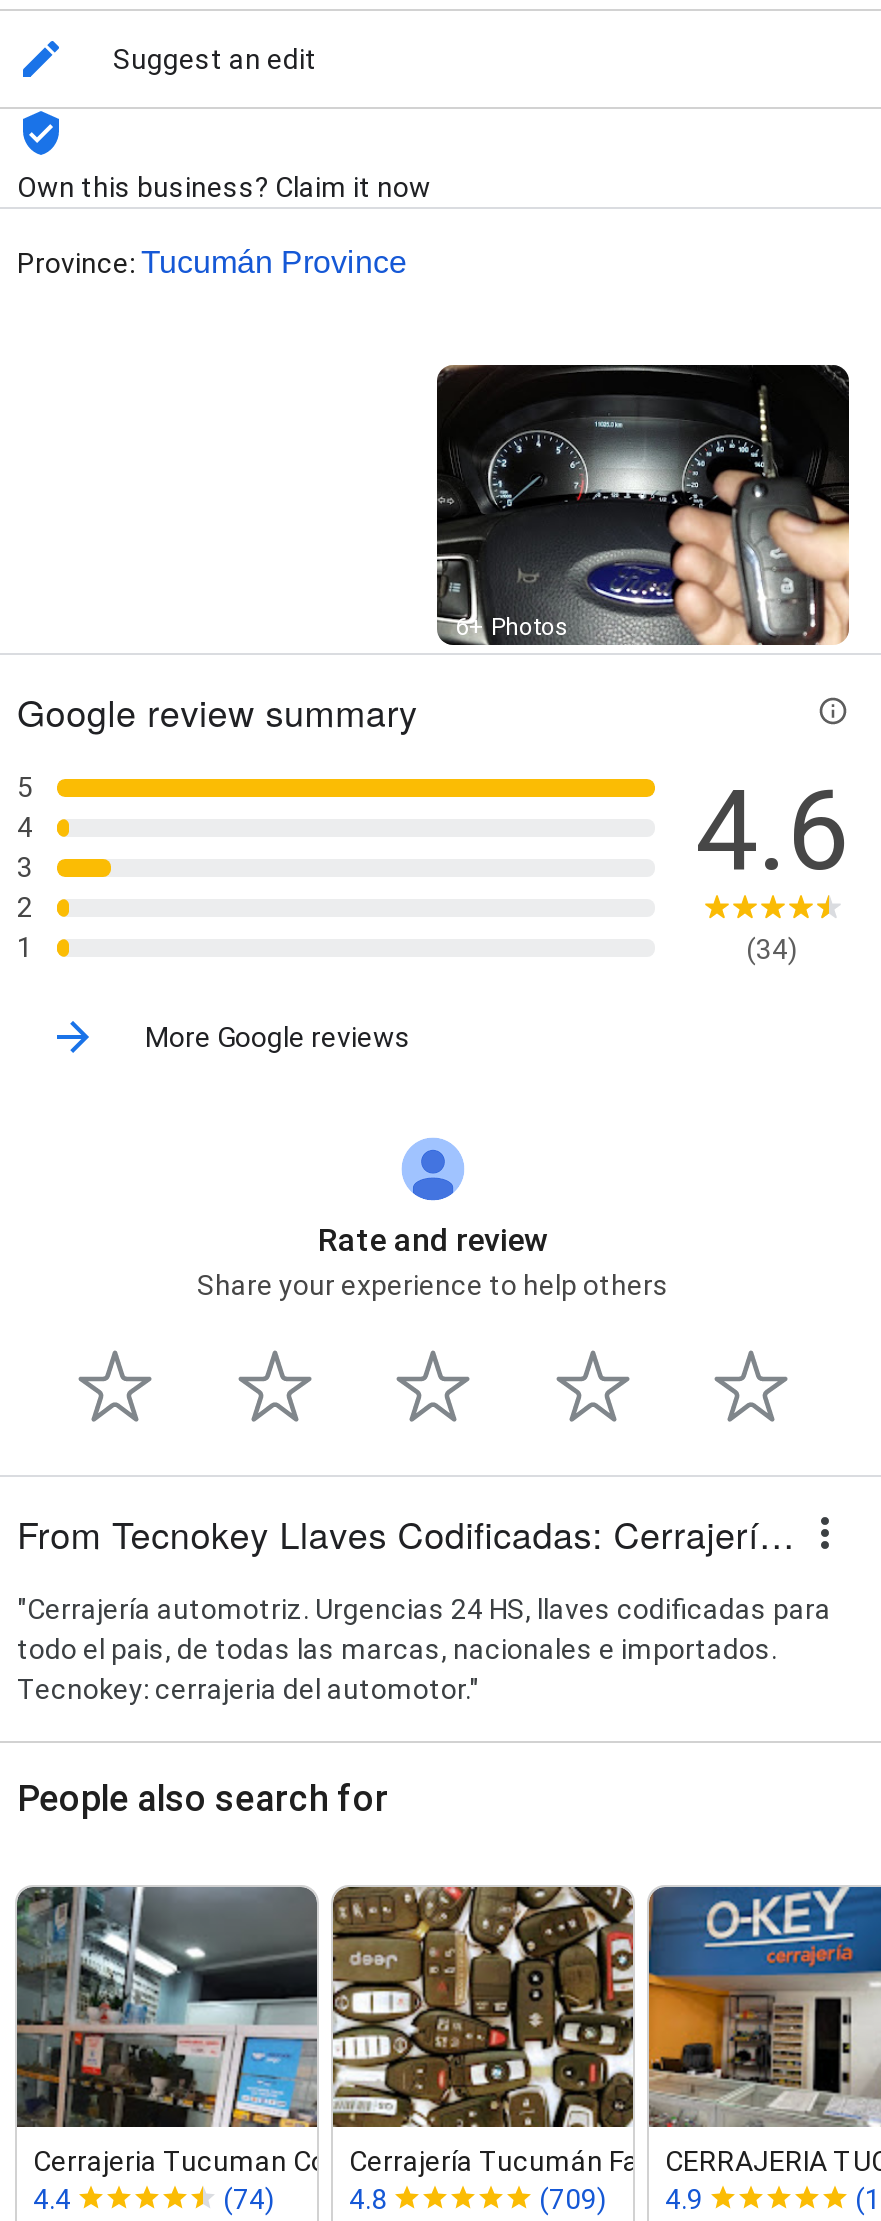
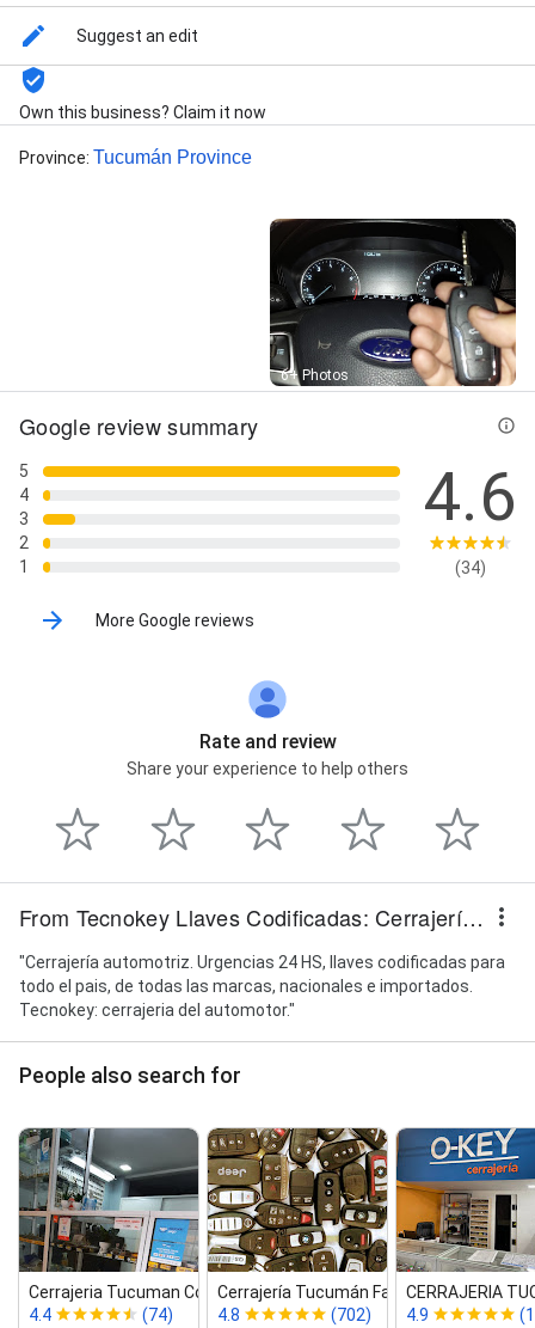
[539,2182,703,2214] (709) 4.9 -> [331,1305,429,1324] (702) 4.9

